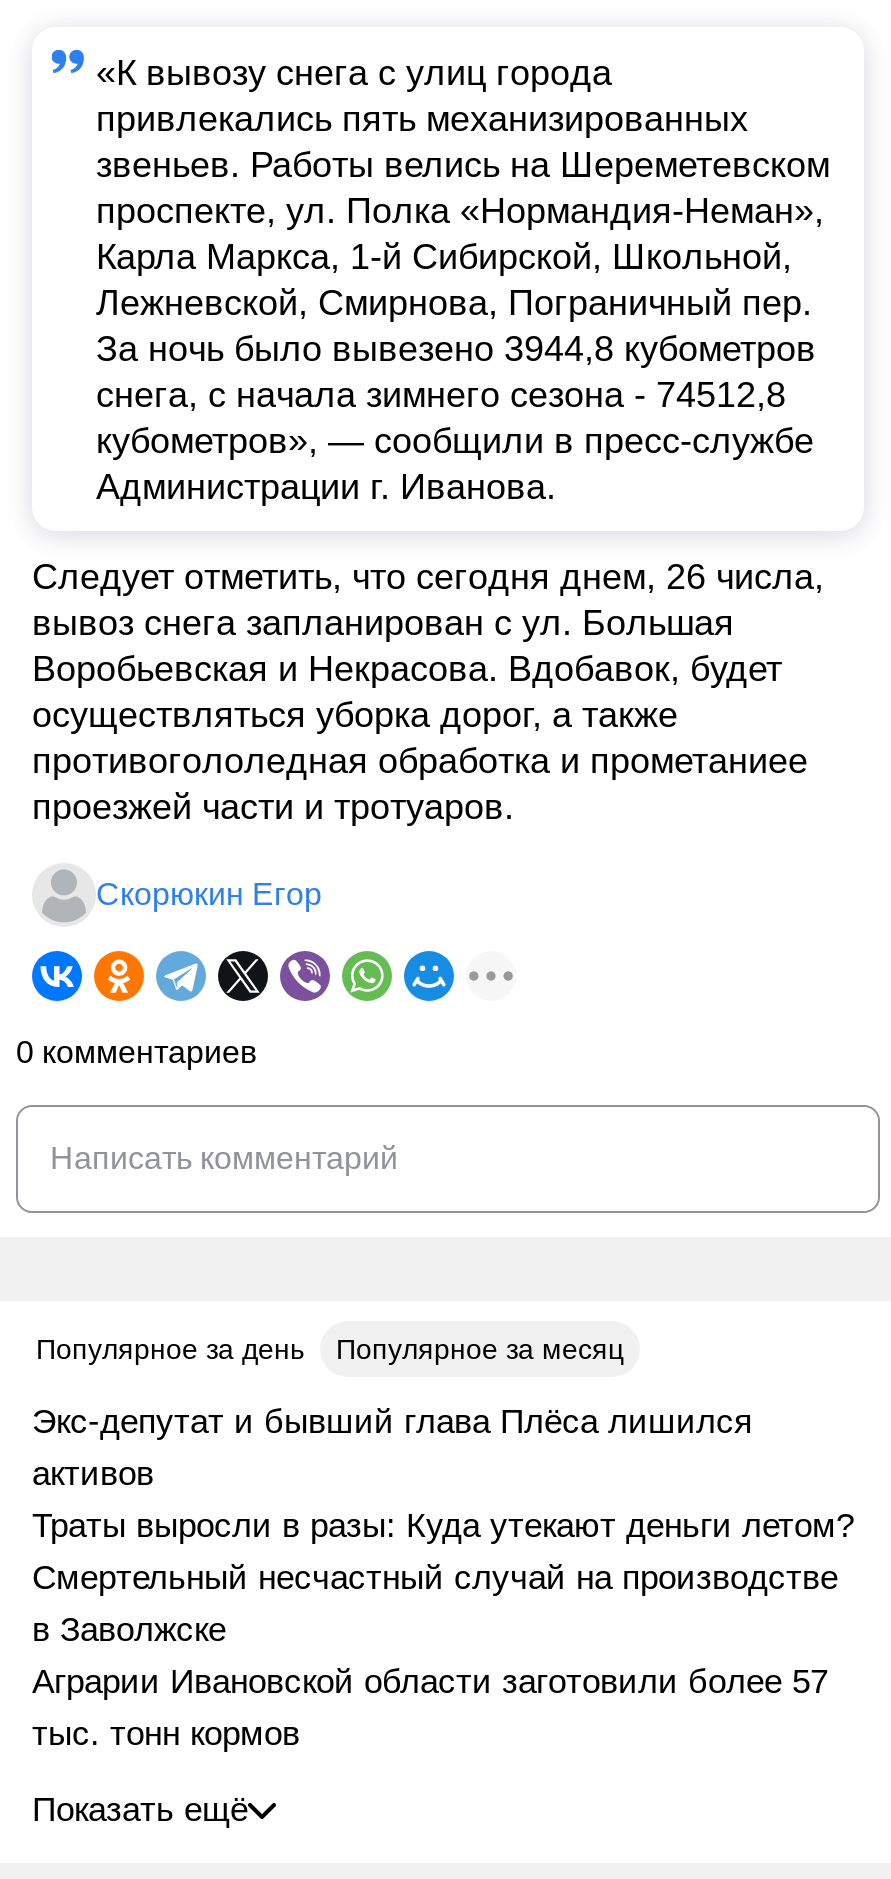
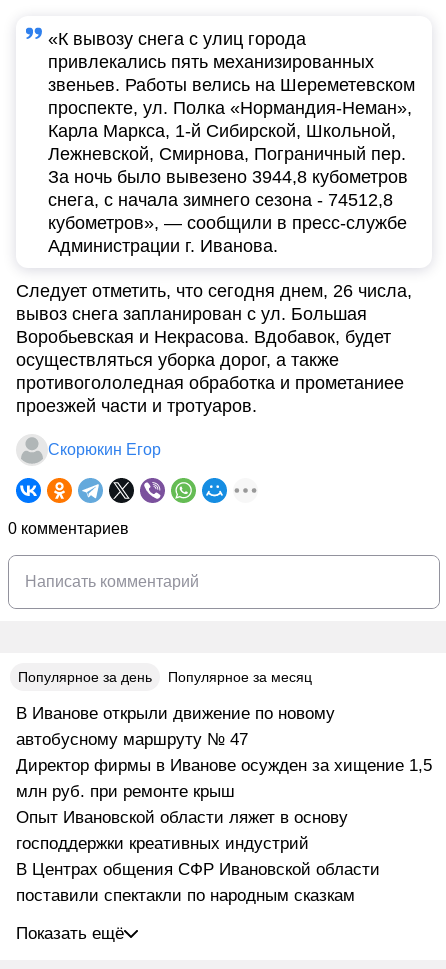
[32,1403,854,1753] Экс-депутат и бывший глава Плёса лишился | активов | Траты выросли в разы: Куда утекают деньги летом? | Смертельный несчастный случай на производстве | в Заволжске | Аграрии Ивановской области заготовили более 57 | тыс. тонн кормов -> [16,704,432,905] В Иванове открыли движение по новому | автобусному маршруту № 47 | Директор фирмы в Иванове осужден за хищение 1,5 | млн руб. при ремонте крыш | Опыт Ивановской области ляжет в основу | господдержки креативных индустрий | В Центрах общения СФР Ивановской области | поставили спектакли по народным сказкам

